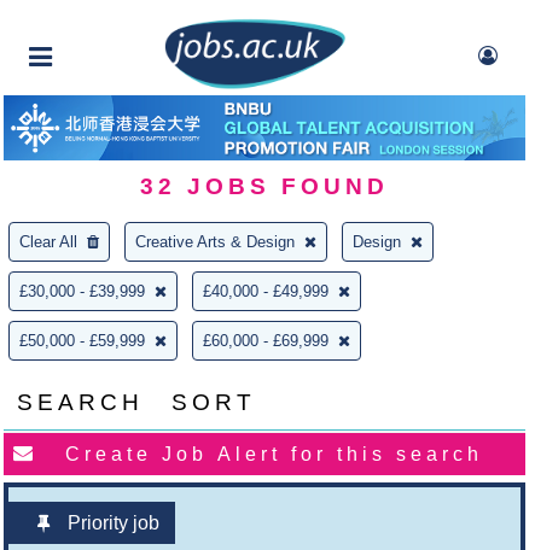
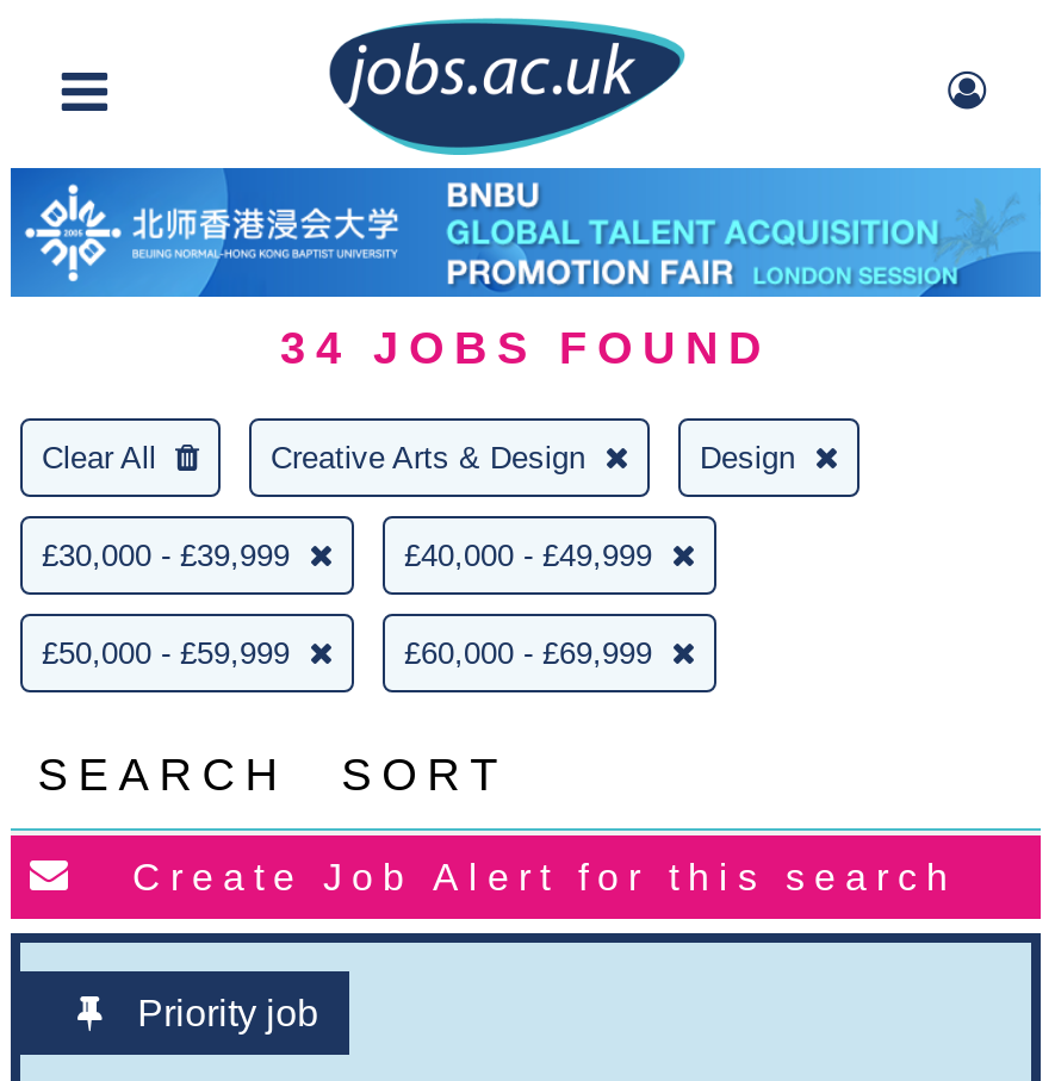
[140,173,389,199] 32 JOBS FOUND -> [280,322,771,372] 34 JOBS FOUND

